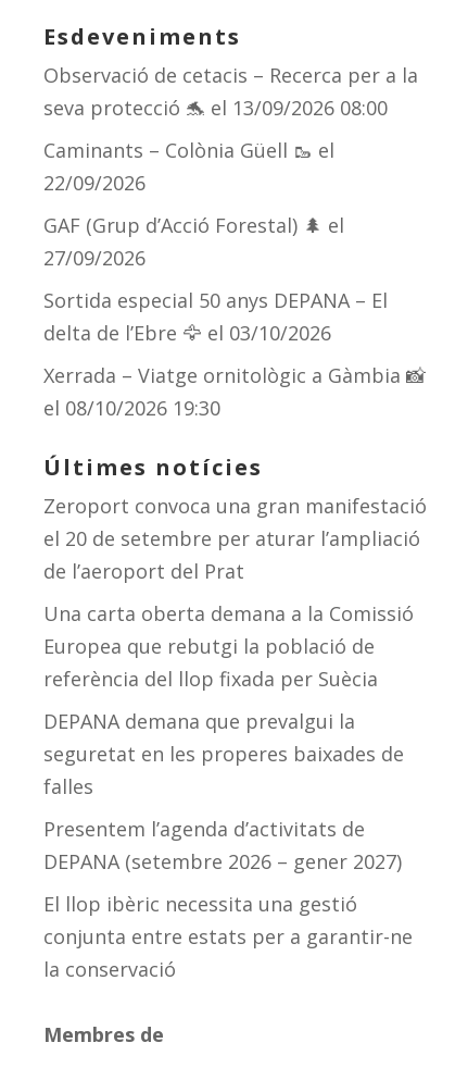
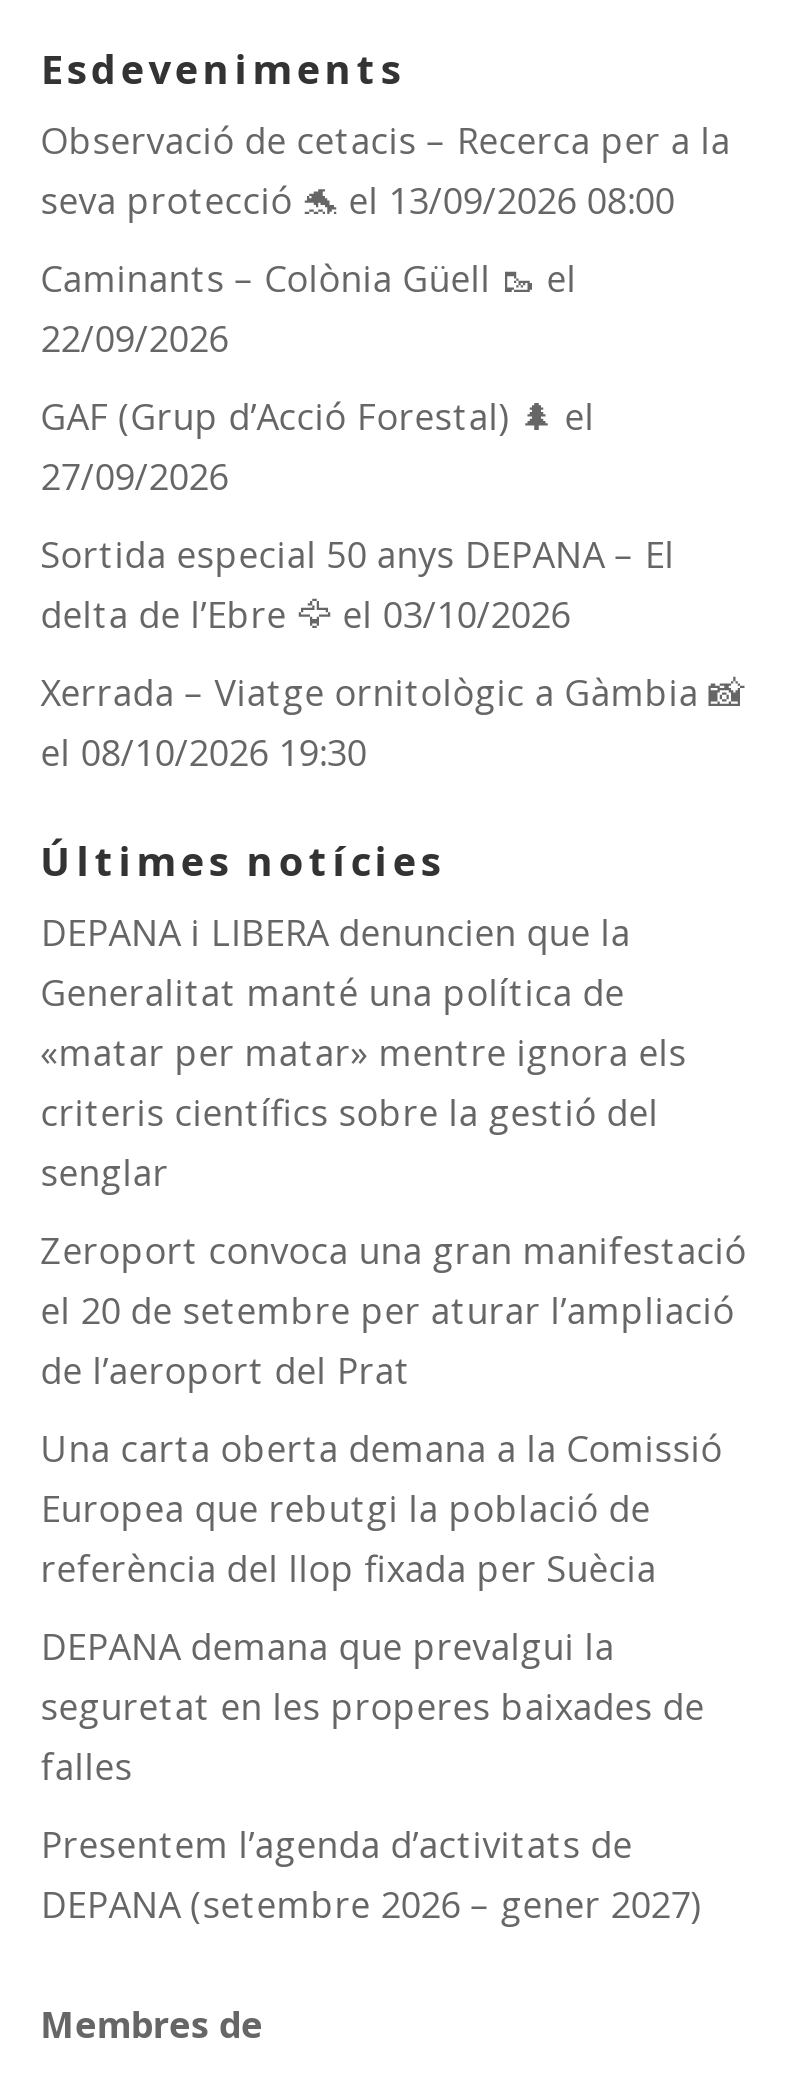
none -> [41,908,687,1196] DEPANA i LIBERA denuncien que la | Generalitat manté una política de | «matar per matar» mentre ignora els | criteris científics sobre la gestió del | senglar
moved [43,493,427,874] -> [41,1226,747,1928]: Zeroport convoca una gran manifestació | el 20 de setembre per aturar l’ampliació | de l’aeroport del Prat | ... | Presentem l’agenda d’activitats de | DEPANA (setembre 2026 – gener 2027)
[43,891,412,982] El llop ibèric necessita una gestió | conjunta entre estats per a garantir-ne | la conservació -> none

